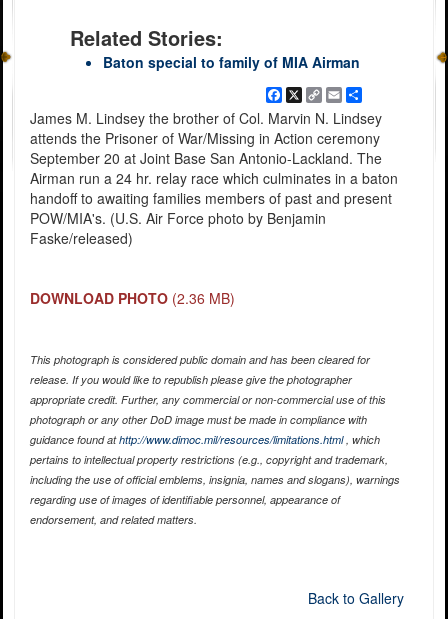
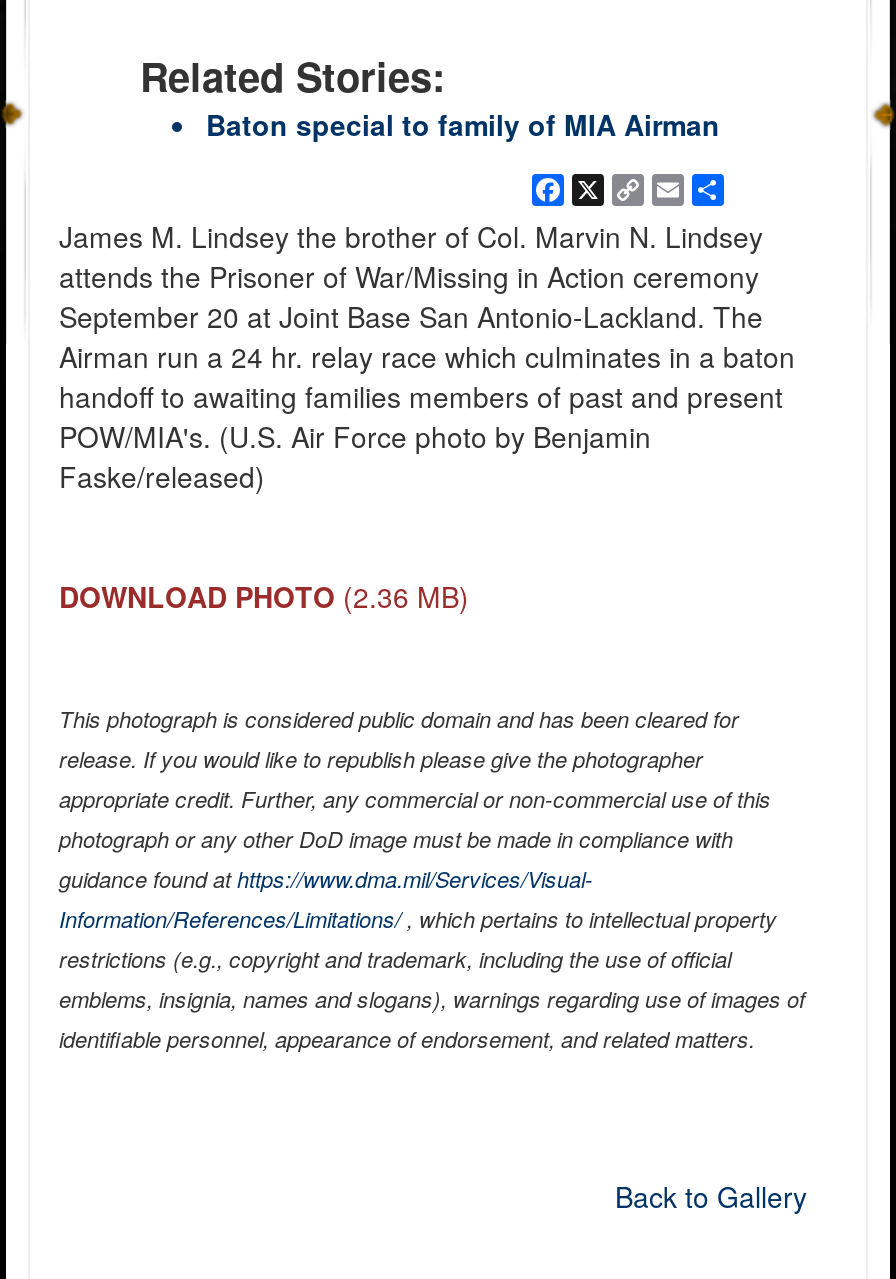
[29,432,399,527] guidance found athttp://www.dimoc.mil/resources/limitations.html, which | pertains to intellectual property restrictions (e.g., copyright and trademark, | including the use of official emblems, insignia, names and slogans), warnings | regarding use of images of identifiable personnel, appearance of | endorsement, and related matters. -> [59,865,805,1055] guidance found athttps://www.dma.mil/Services/Visual- | Information/References/Limitations/, which pertains to intellectual property | restrictions (e.g., copyright and trademark, including the use of official | emblems, insignia, names and slogans), warnings regarding use of images of | identifiable personnel, appearance of endorsement, and related matters.

